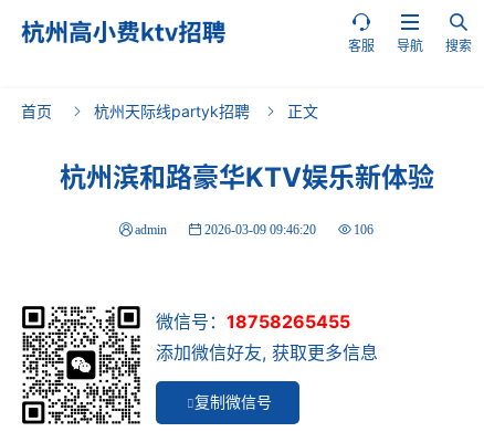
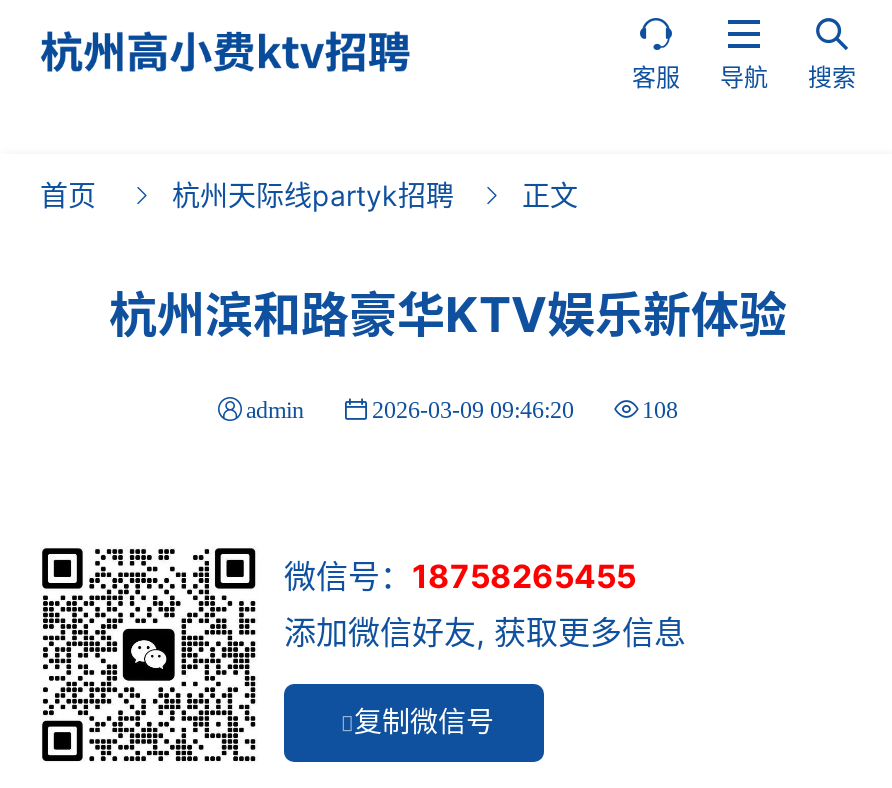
[354,222,373,236] 106 -> [642,396,678,422] 108

